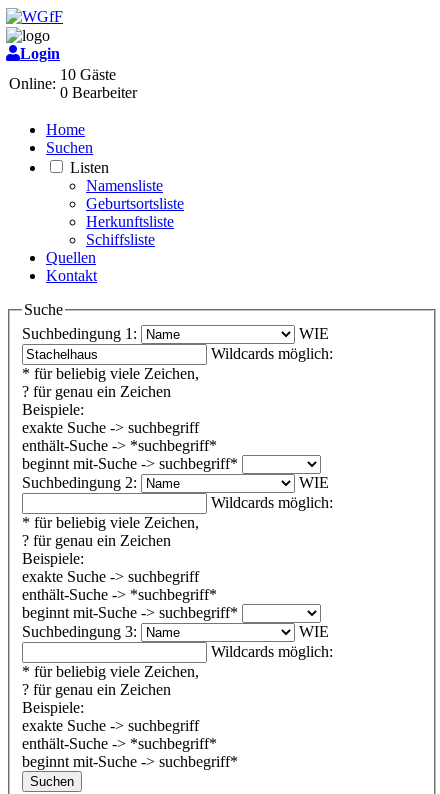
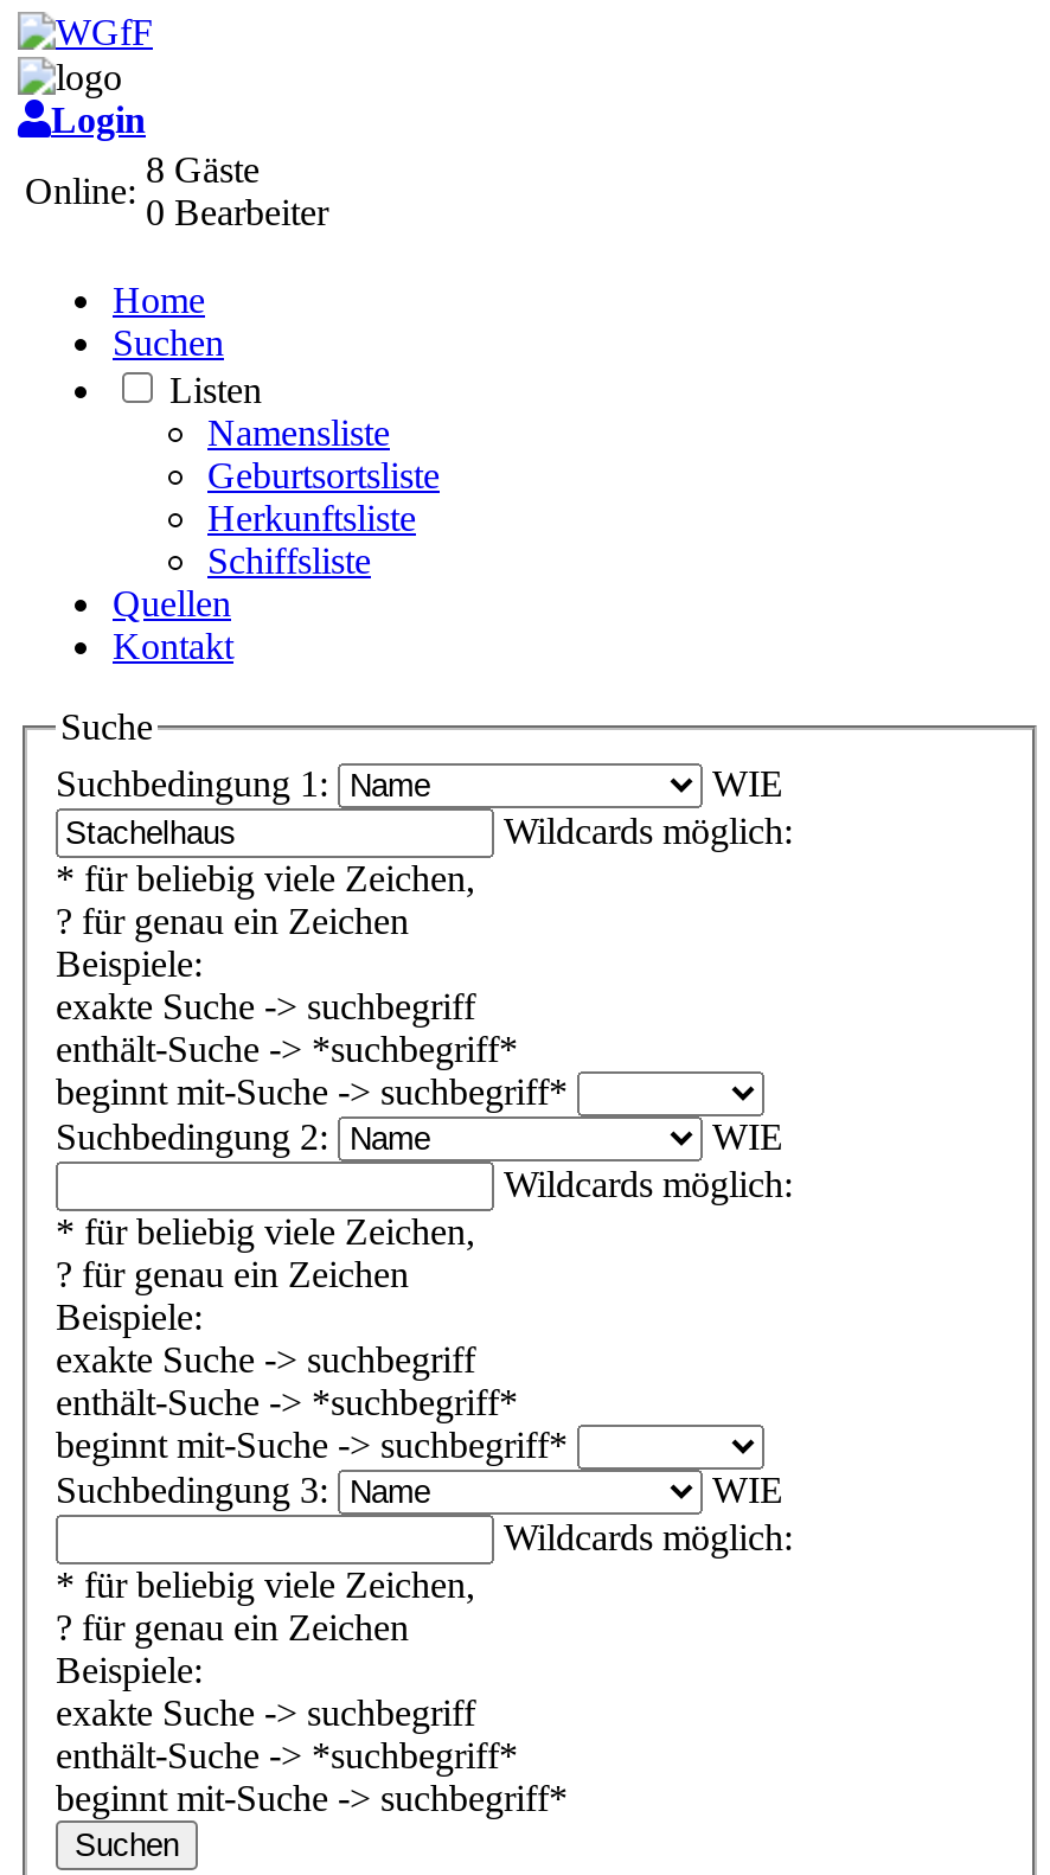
[60,66,116,83] 10 Gäste -> [146,150,260,190] 8 Gäste

